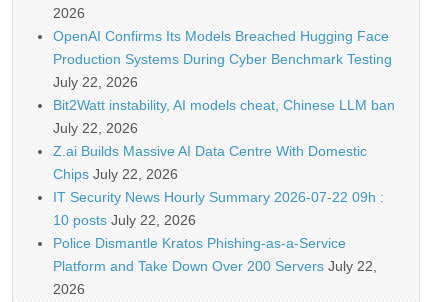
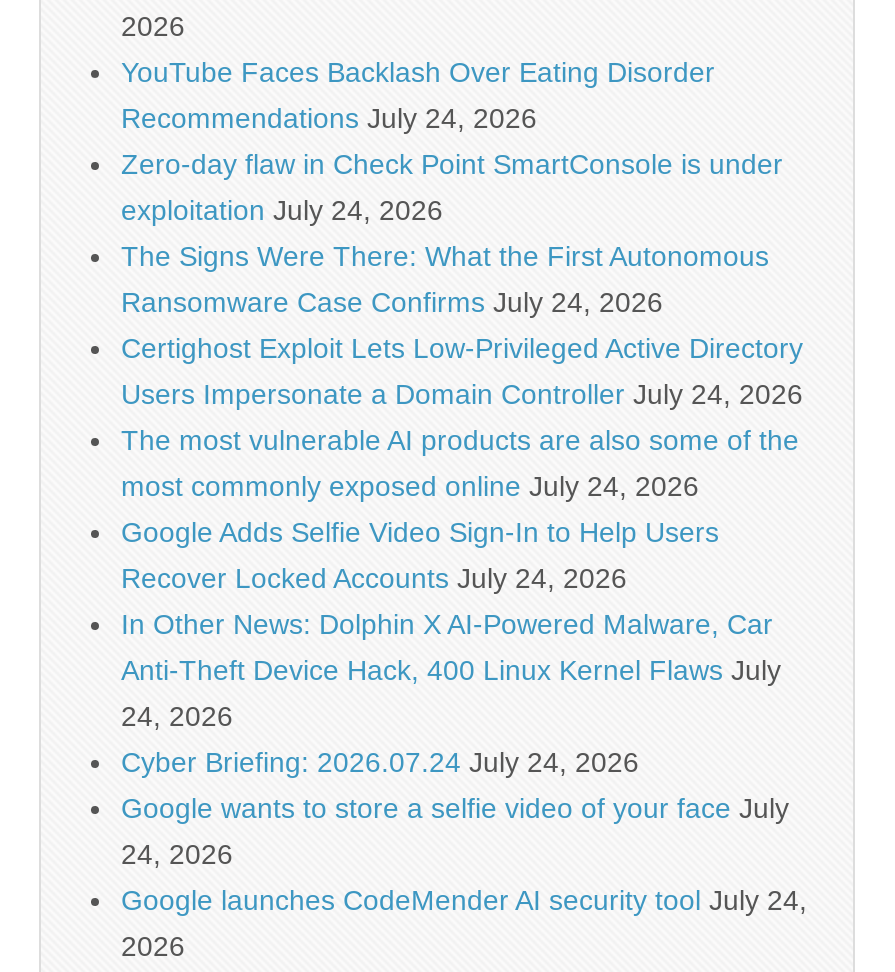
[53,28,395,274] OpenAI Confirms Its Models Breached Hugging Face | Production Systems During Cyber Benchmark Testing | July 22, 2026 | Bit2Watt instability, AI models cheat, Chinese LLM ban | July 22, 2026 | Z.ai Builds Massive AI Data Centre With Domestic | Chips July 22, 2026 | IT Security News Hourly Summary 2026-07-22 09h : | 10 posts July 22, 2026 | Police Dismantle Kratos Phishing-as-a-Service | Platform and Take Down Over 200 Servers July 22, -> [121,55,807,915] YouTube Faces Backlash Over Eating Disorder | Recommendations July 24, 2026 | Zero-day flaw in Check Point SmartConsole is under | exploitation July 24, 2026 | The Signs Were There: What the First Autonomous | Ransomware Case Confirms July 24, 2026 | Certighost Exploit Lets Low-Privileged Active Directory | Users Impersonate a Domain Controller July 24, 2026 | The most vulnerable AI products are also some of the | most commonly exposed online July 24, 2026 | Google Adds Selfie Video Sign-In to Help Users | Recover Locked Accounts July 24, 2026 | In Other News: Dolphin X AI-Powered Malware, Car | Anti-Theft Device Hack, 400 Linux Kernel Flaws July | 24, 2026 | Cyber Briefing: 2026.07.24 July 24, 2026 | Google wants to store a selfie video of your face July | 24, 2026 | Google launches CodeMender AI security tool July 24,

